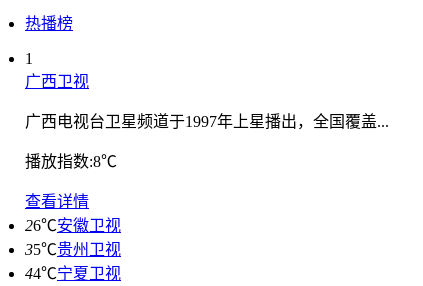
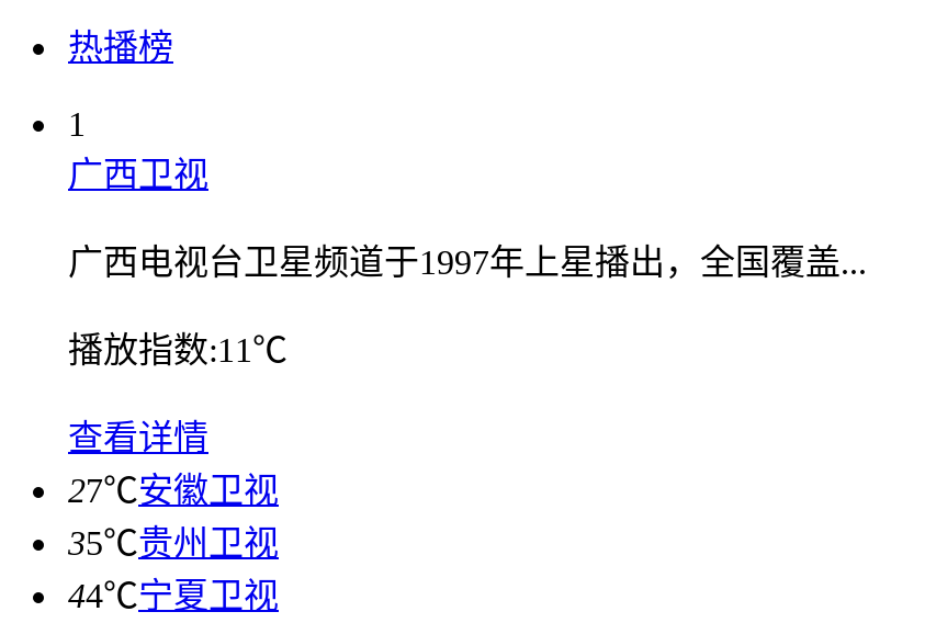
[25,153,117,170] 播放指数:8℃ -> [68,331,287,368] 播放指数:11℃
[25,217,121,234] 26℃安徽卫视 -> [68,471,279,509] 27℃安徽卫视

